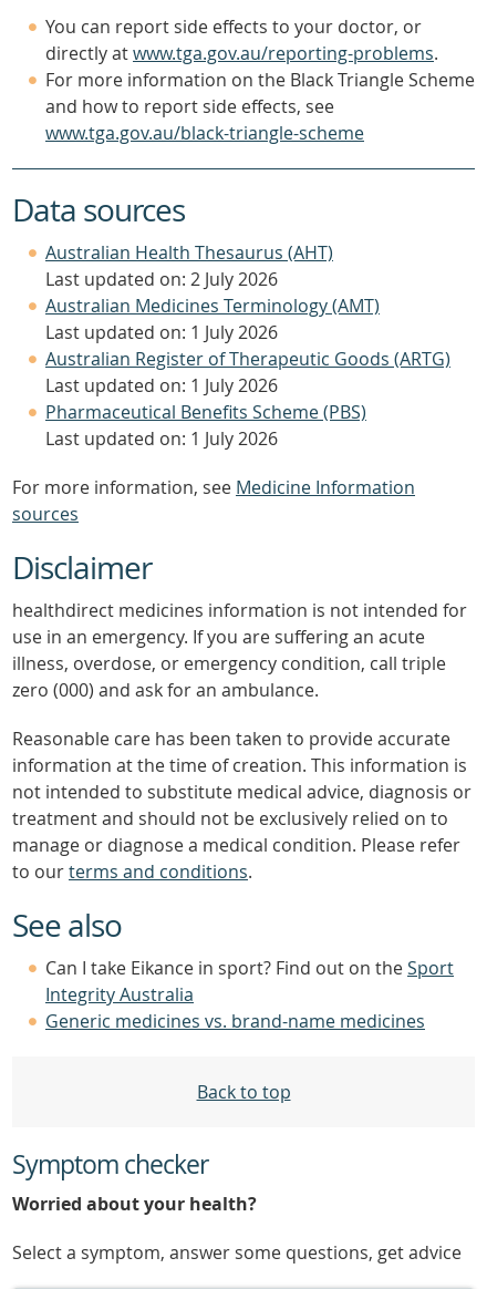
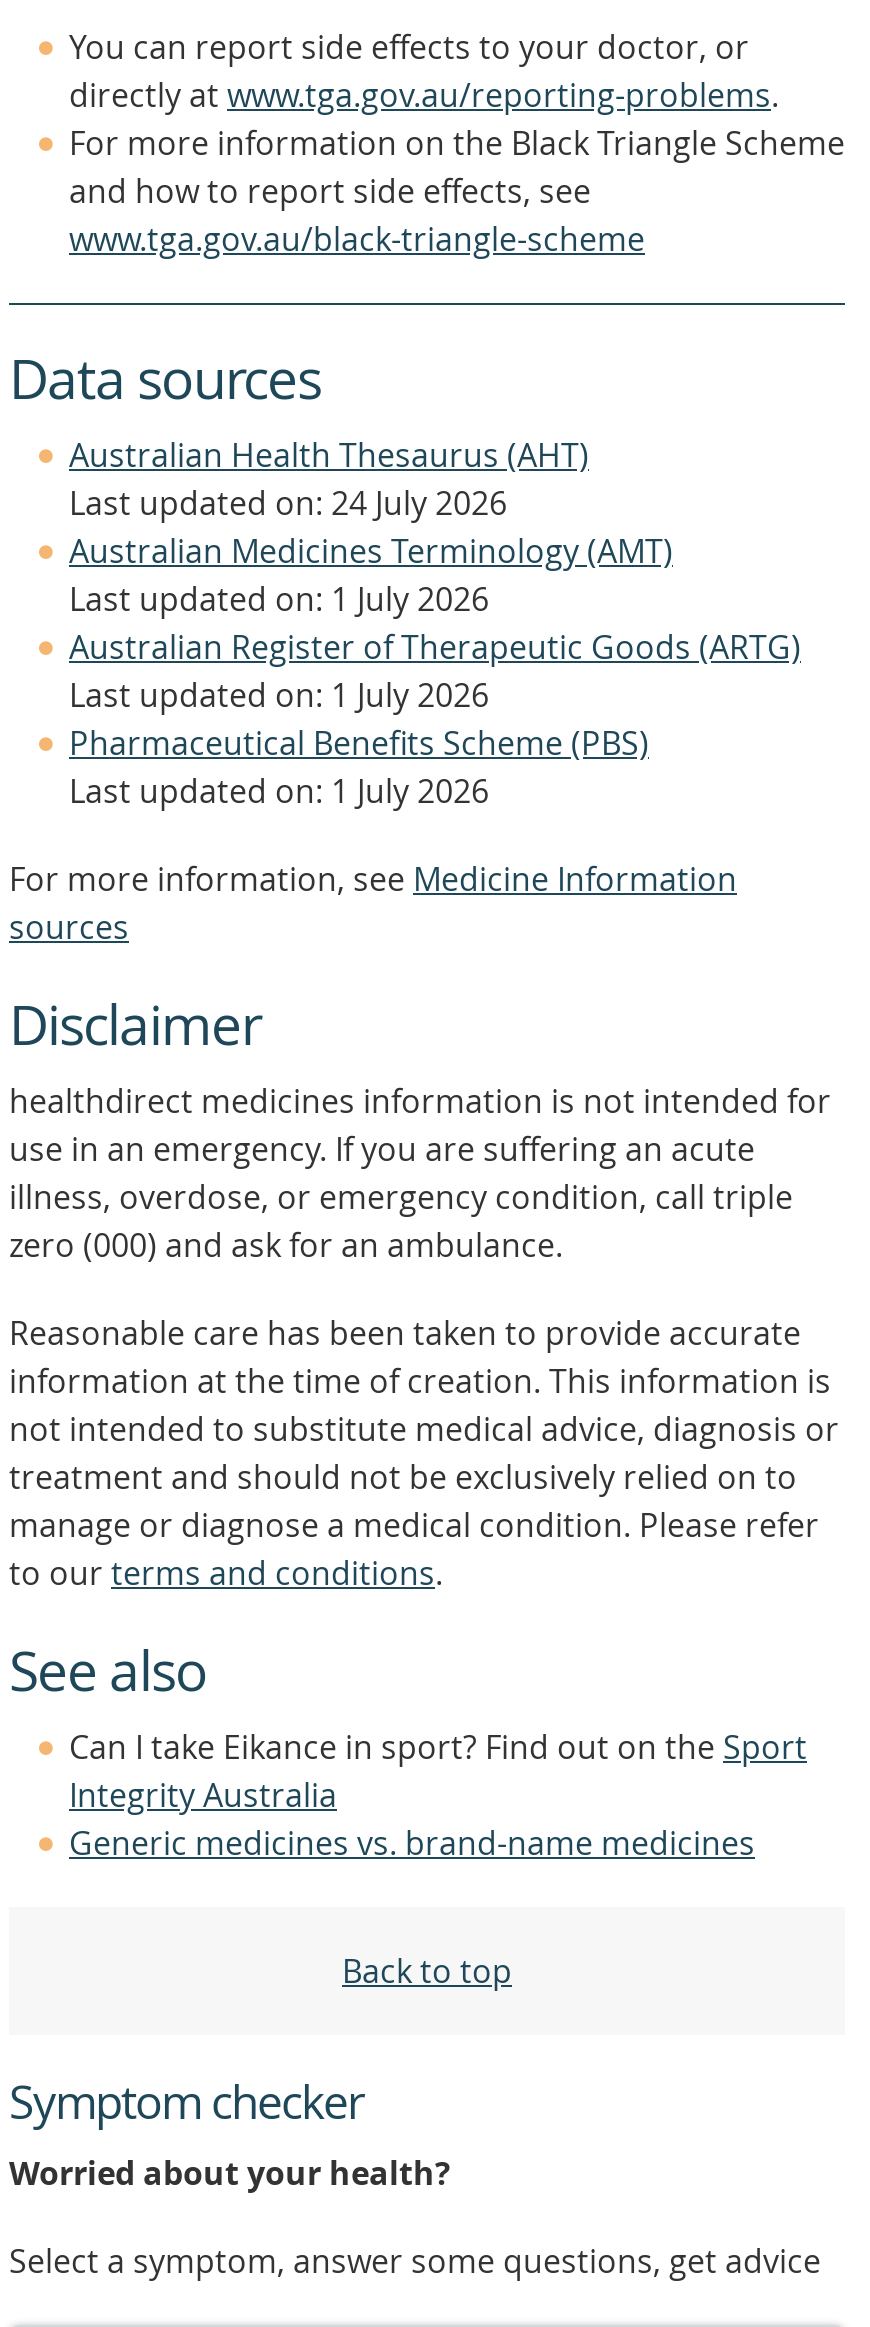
[45,267,278,291] Last updated on: 2 July 2026 -> [69,481,507,525] Last updated on: 24 July 2026

